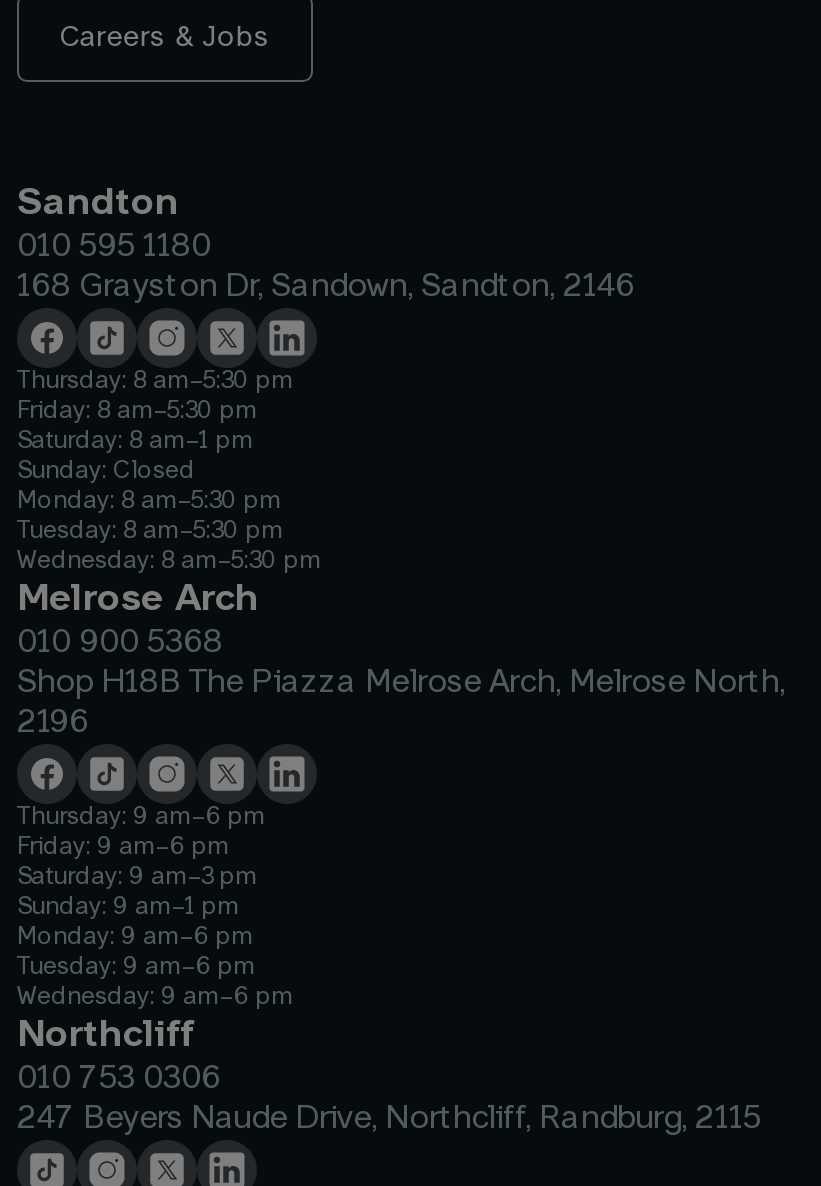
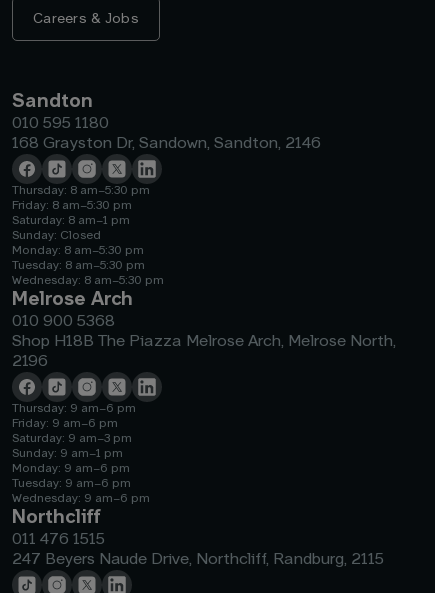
[17,1064,221,1096] 010 753 0306 -> [12,532,105,548] 011 476 1515

